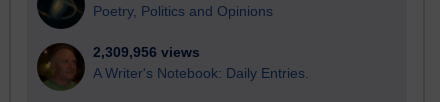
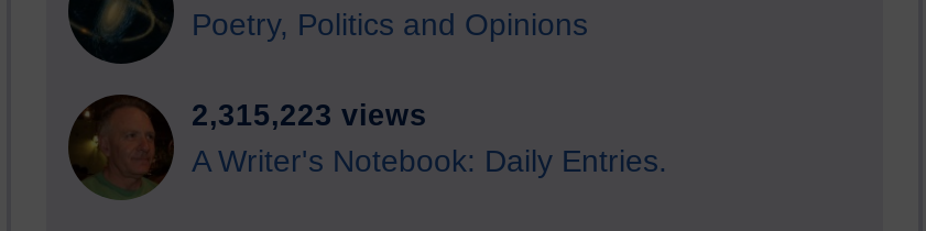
[93,45,200,60] 2,309,956 views -> [192,100,427,133] 2,315,223 views

